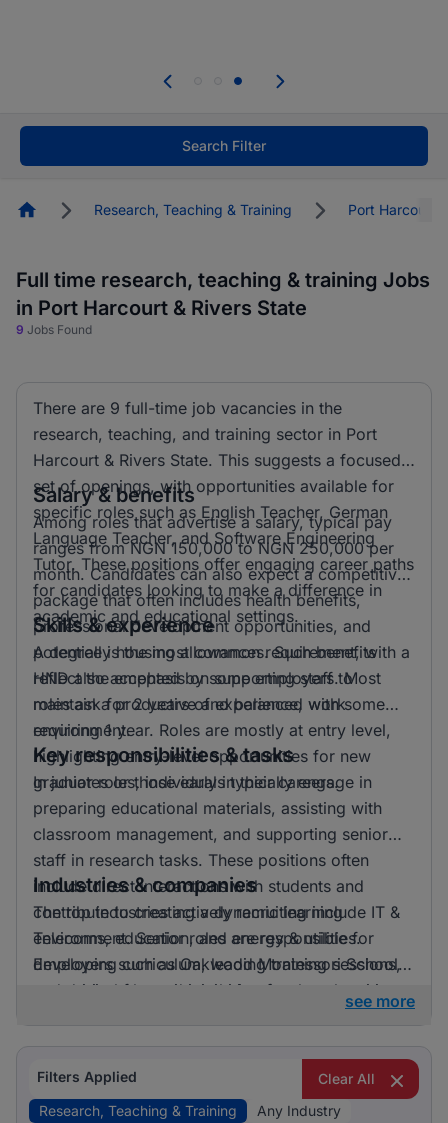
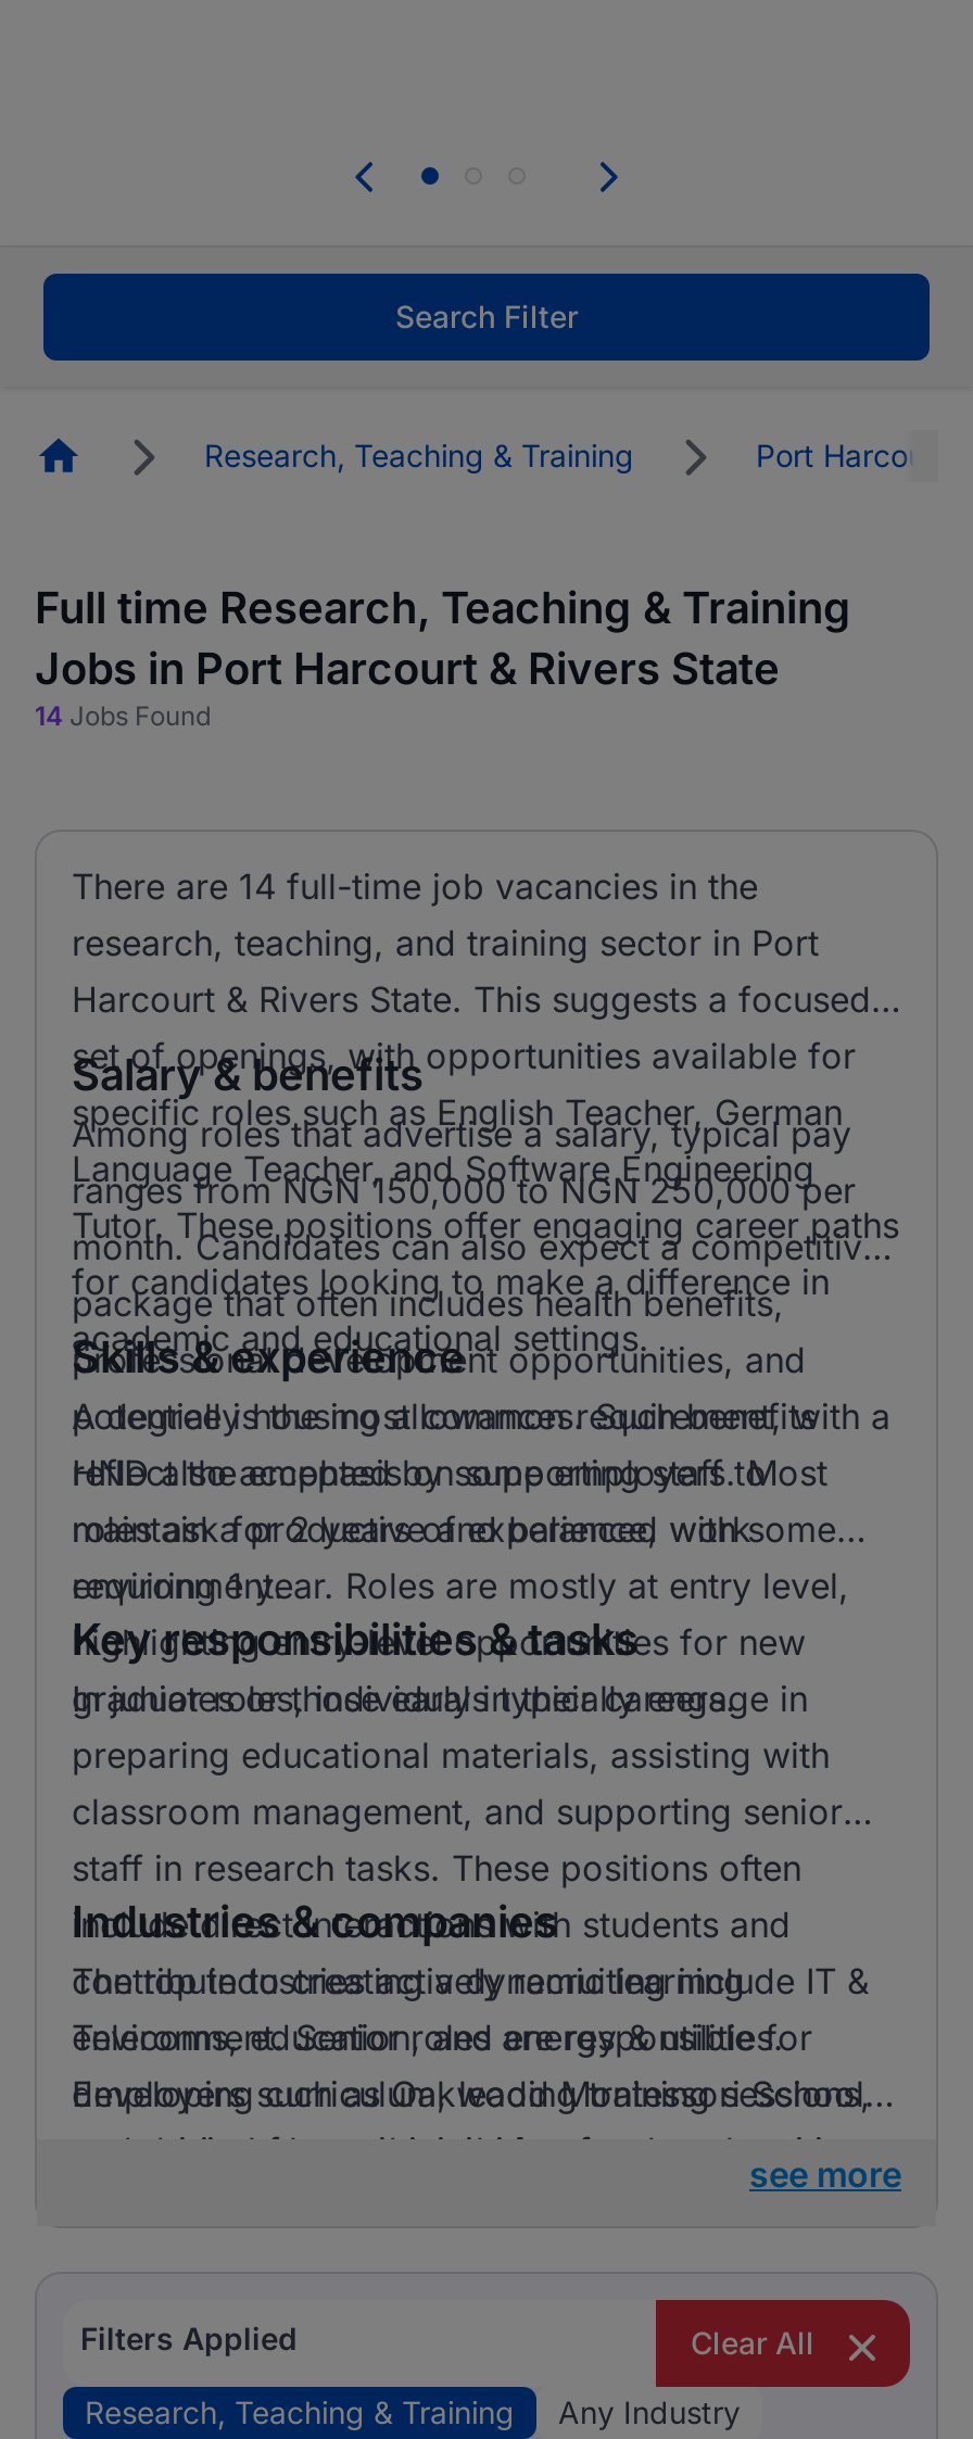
[16,268,430,337] Full time research, teaching & training Jobs | in Port Harcourt & Rivers State | 9 Jobs Found -> [35,582,851,732] Full time Research, Teaching & Training | Jobs in Port Harcourt & Rivers State | 14 Jobs Found
[33,398,342,418] There are 9 full-time job vacancies in the -> [72,864,758,908] There are 14 full-time job vacancies in the

